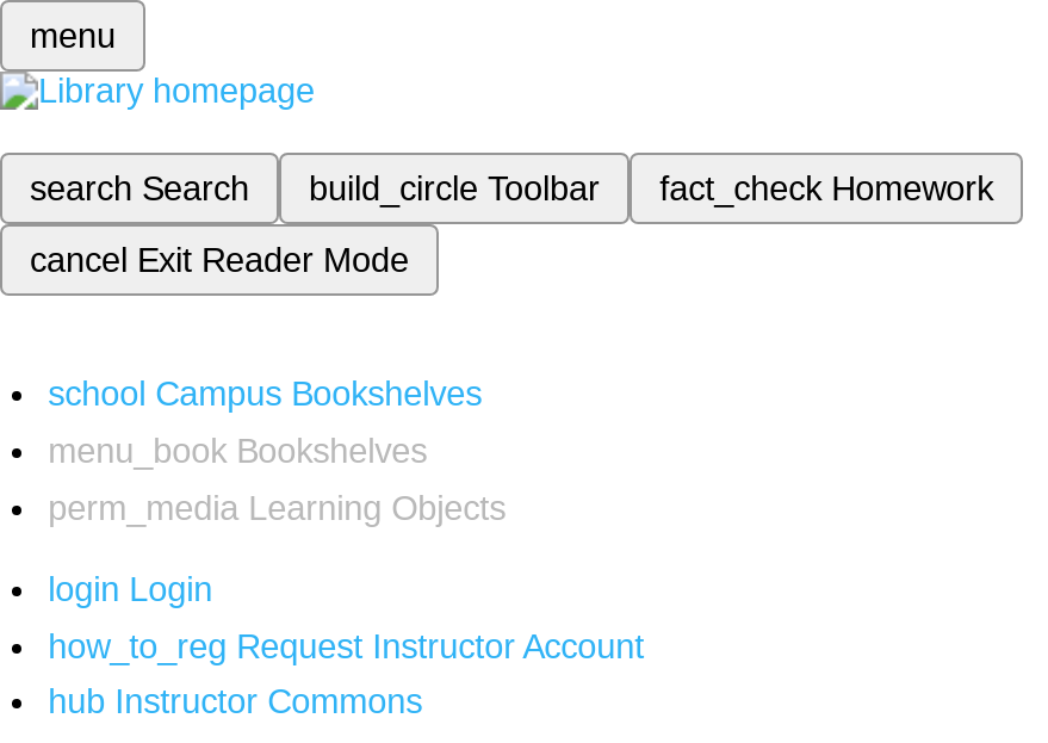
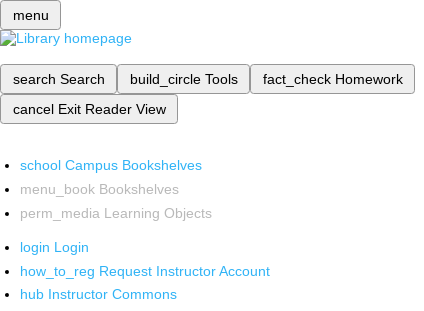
[309,169,600,208] build_circle Toolbar -> [129,71,237,87] build_circle Tools
[30,241,409,279] cancel Exit Reader Mode -> [12,101,165,117] cancel Exit Reader View

